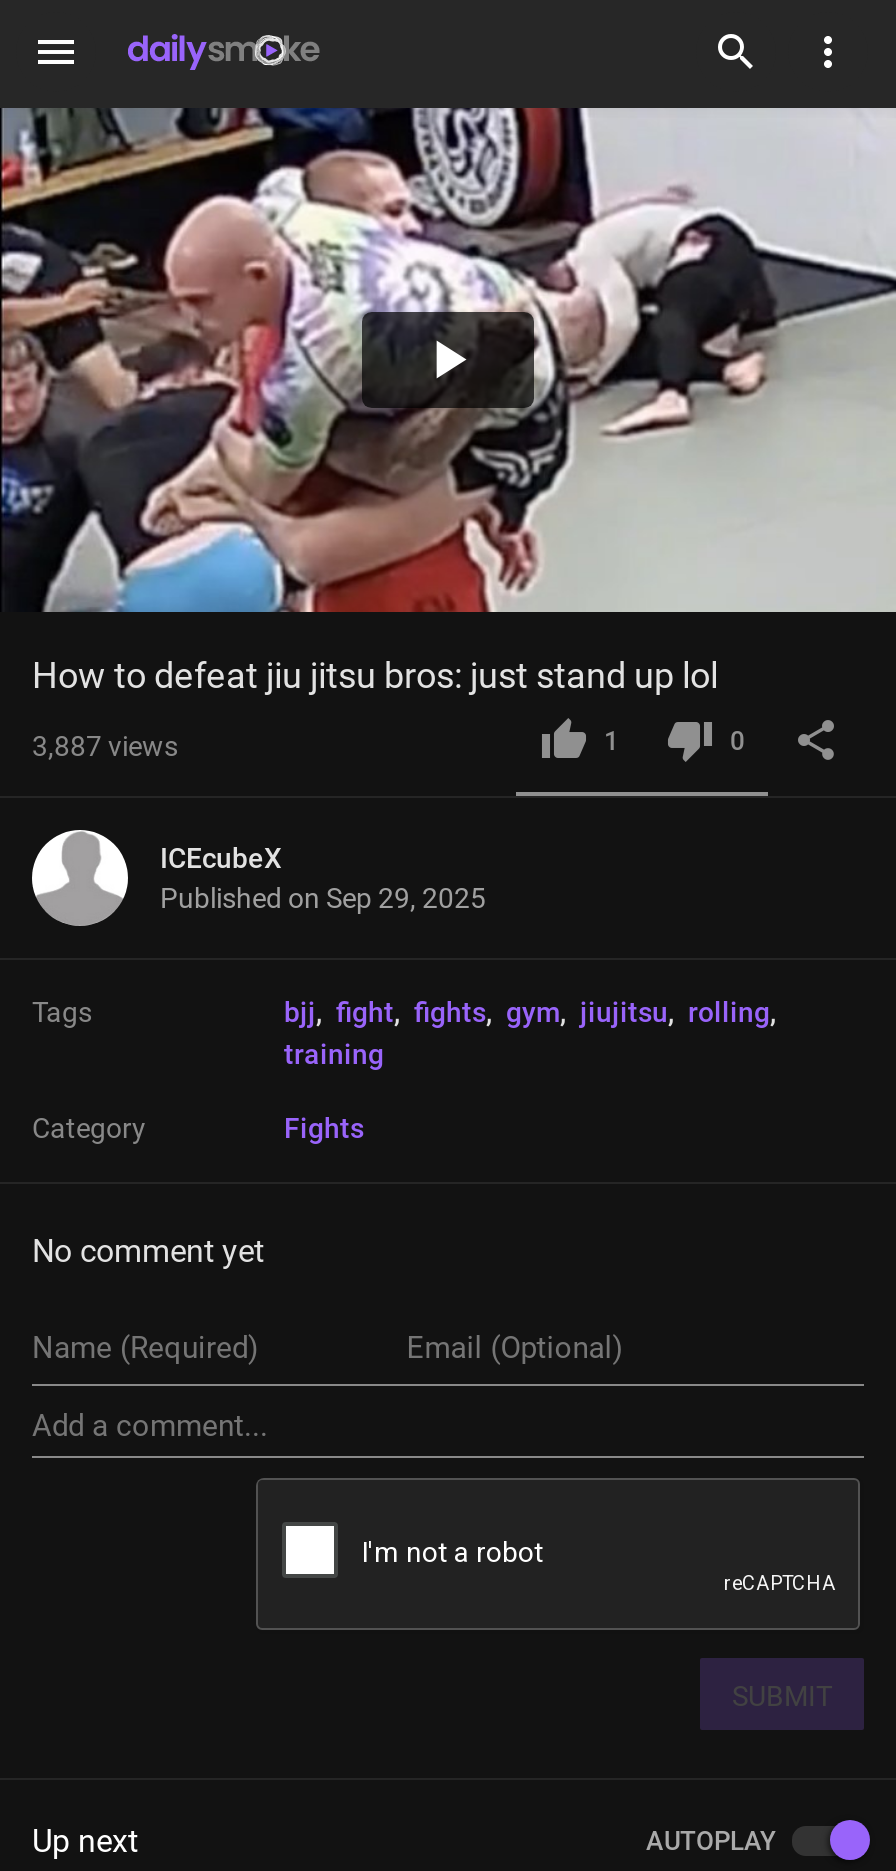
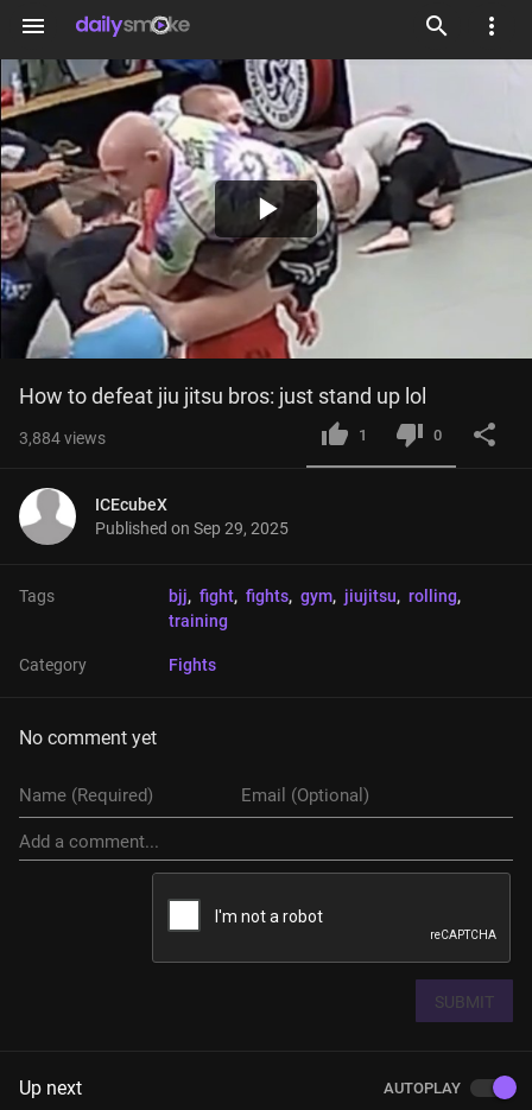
[32,730,178,762] 3,887 views -> [19,429,106,448] 3,884 views

